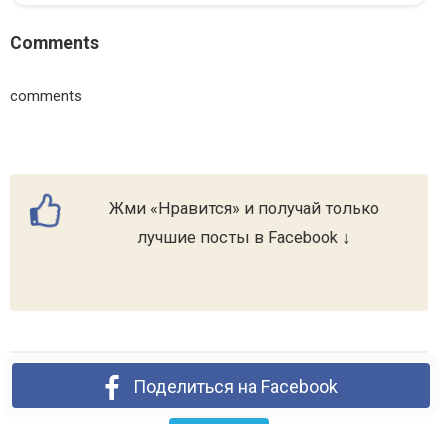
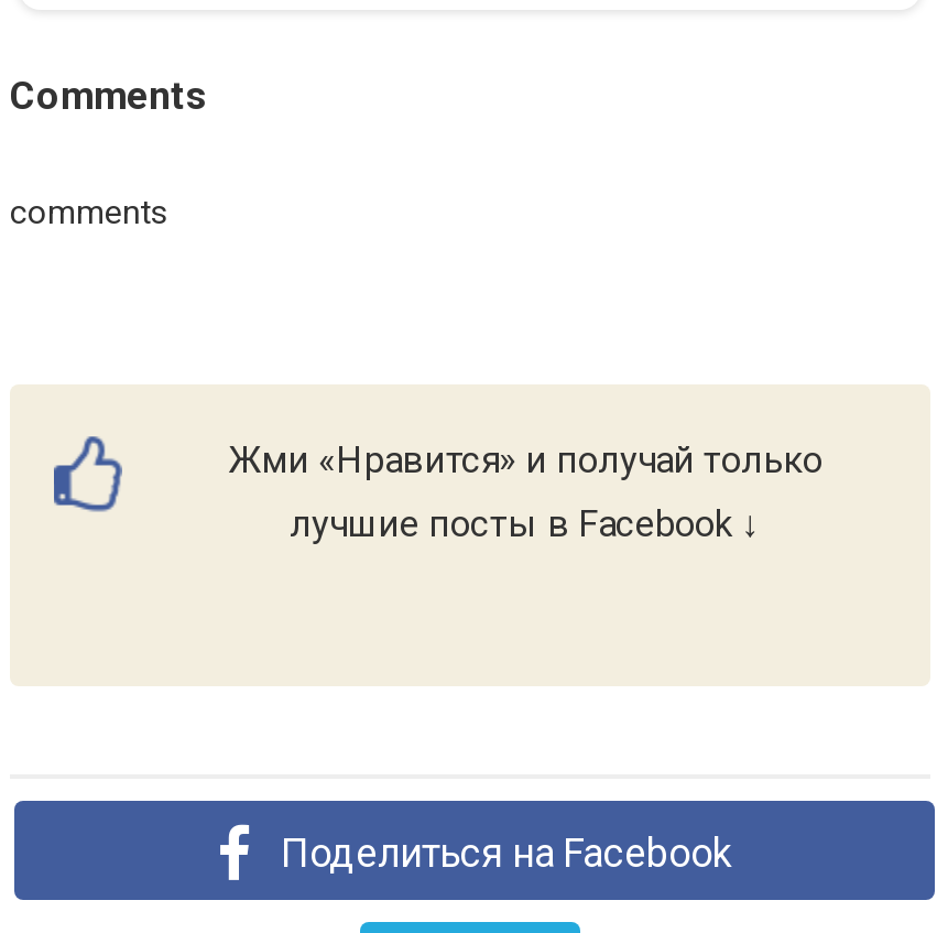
[29,193,61,232] [image] -> [52,427,122,513] [image]

